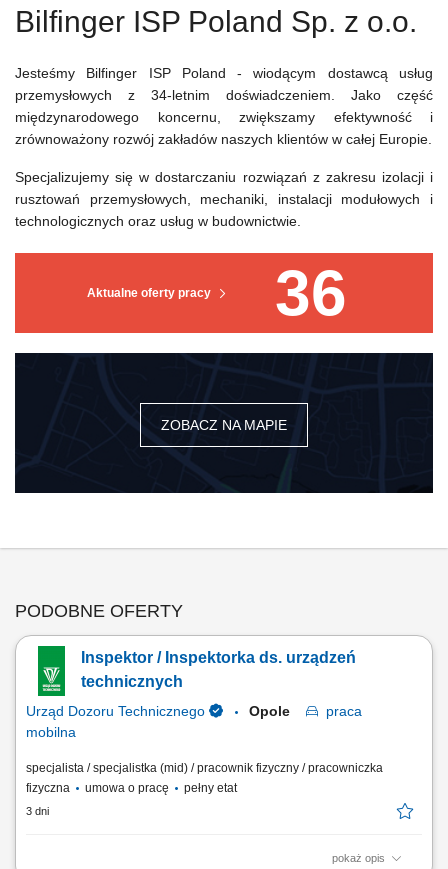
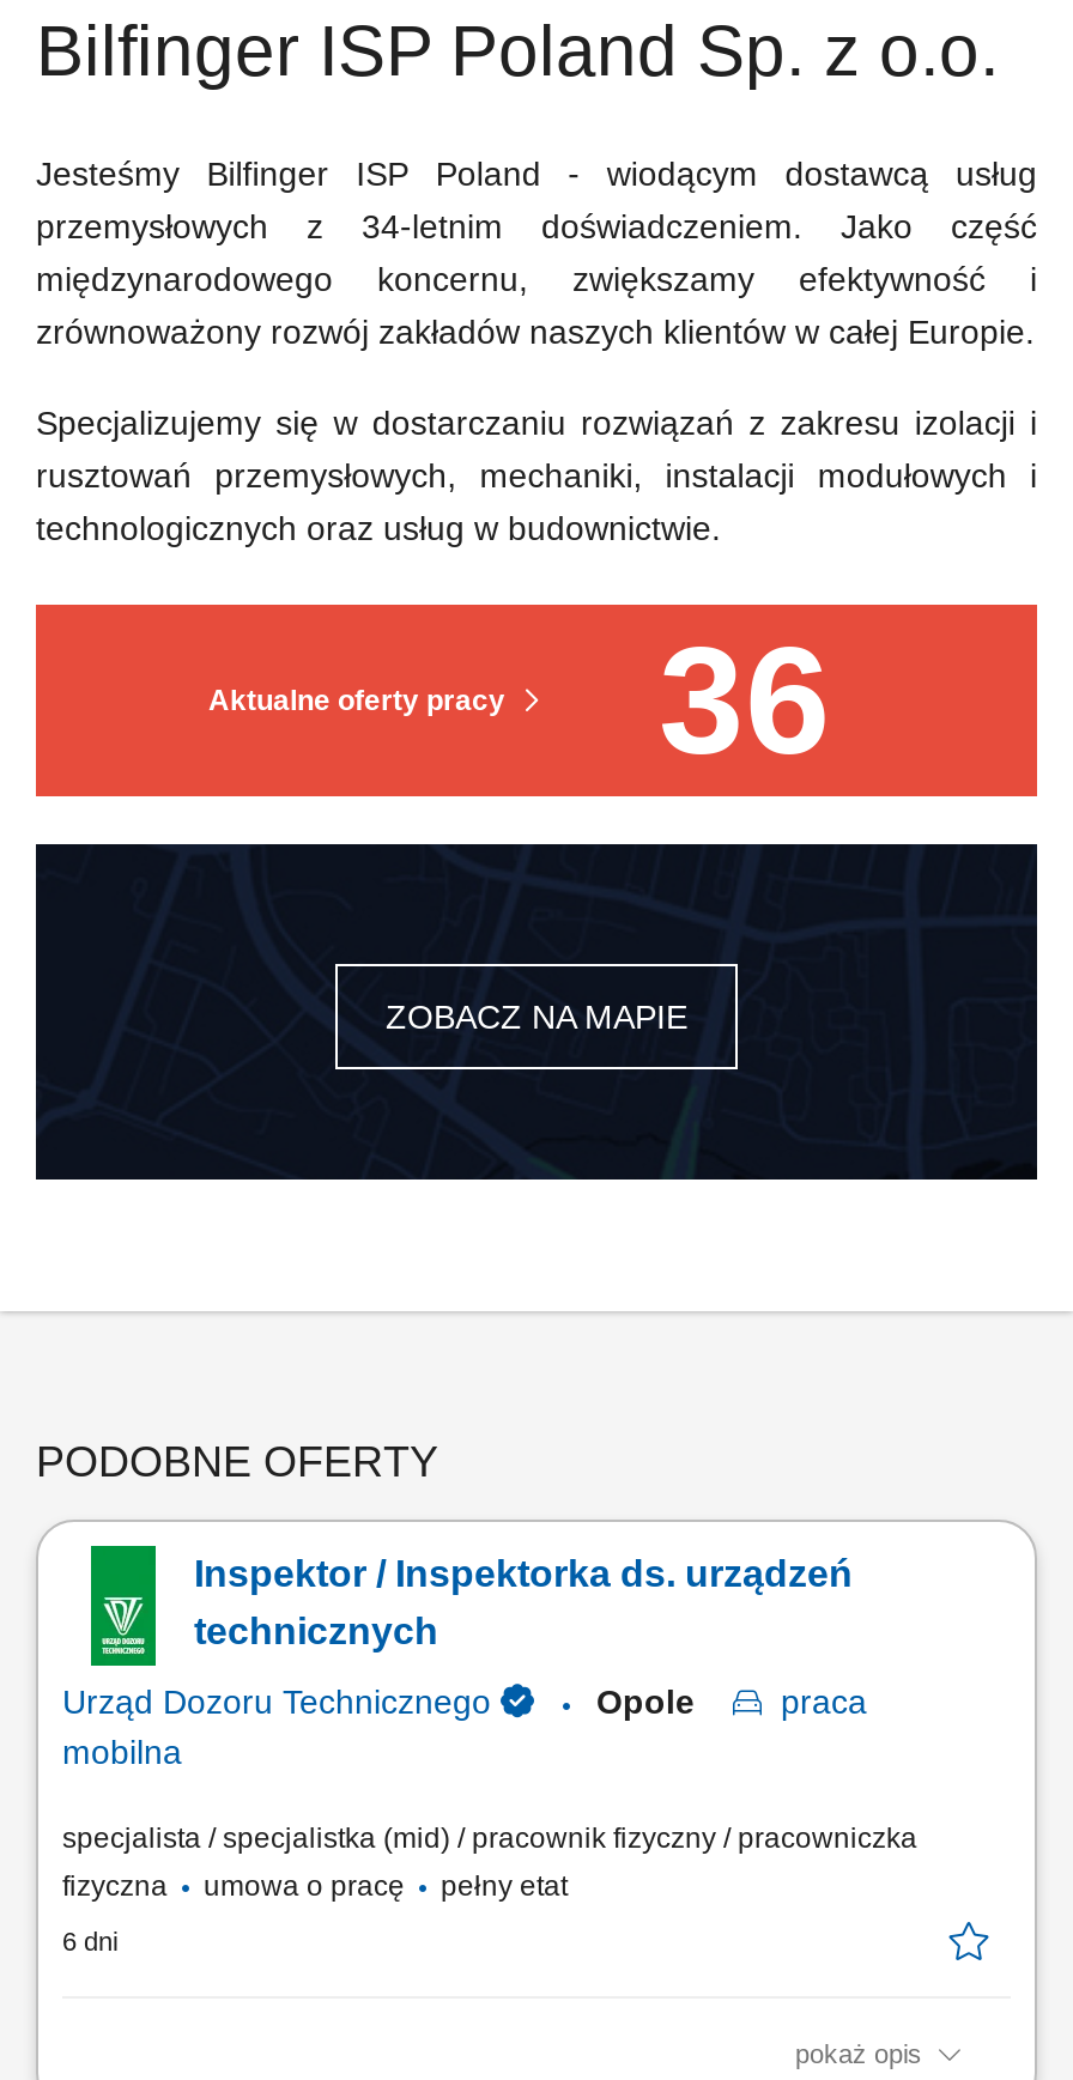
[26,805,49,817] 3 dni -> [62,1927,117,1955] 6 dni

